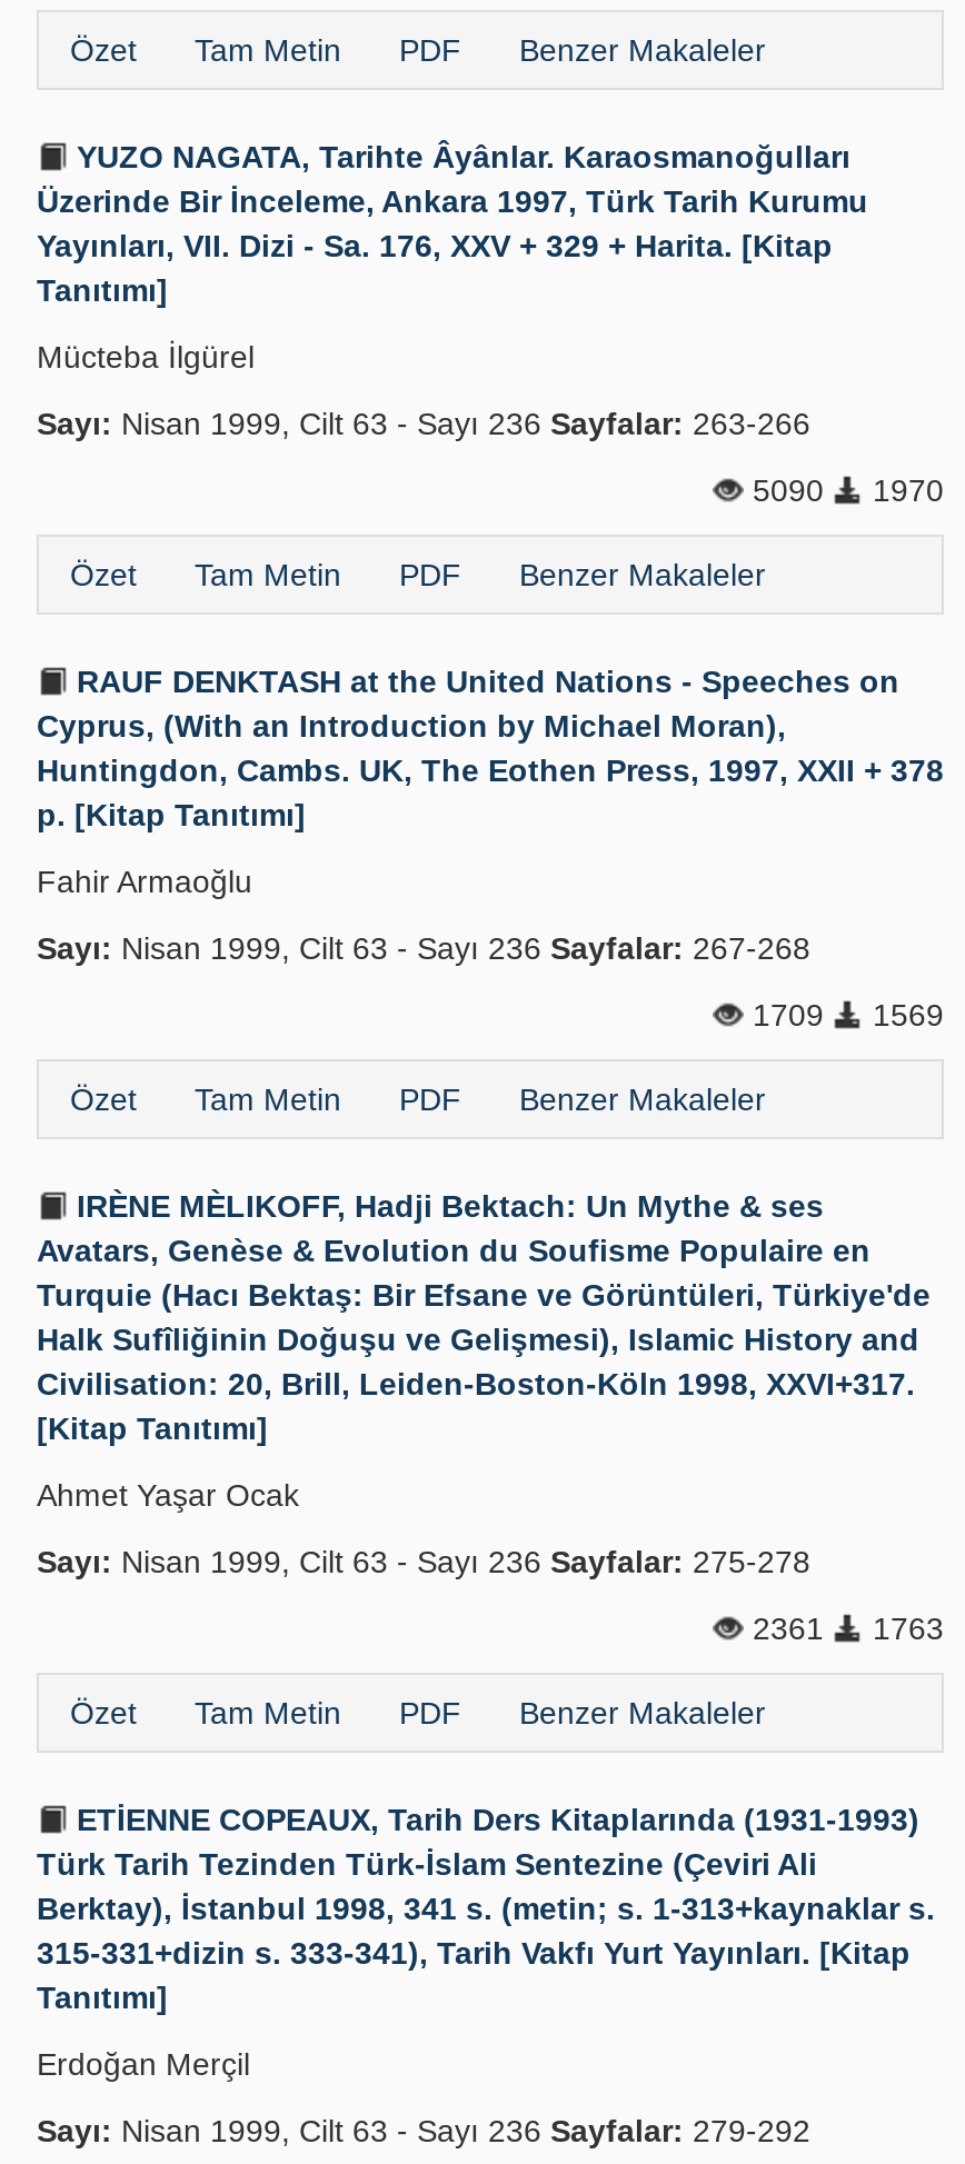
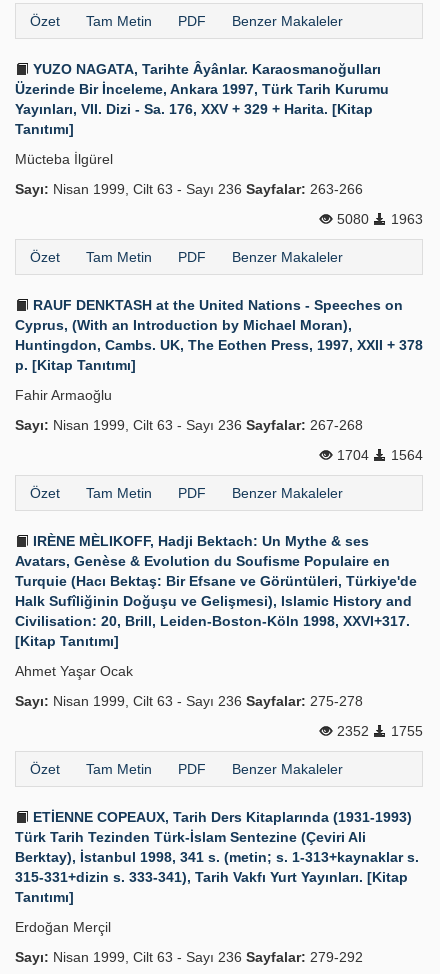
[744,472,833,508] 5090 -> [333,211,373,227] 5080
[864,472,944,508] 1970 -> [387,211,423,227] 1963
[744,997,833,1033] 1709 -> [333,447,373,463] 1704
[864,997,944,1033] 1569 -> [387,447,423,463] 1564
[744,1610,833,1646] 2361 -> [333,723,373,739] 2352
[864,1610,944,1646] 1763 -> [387,723,423,739] 1755

